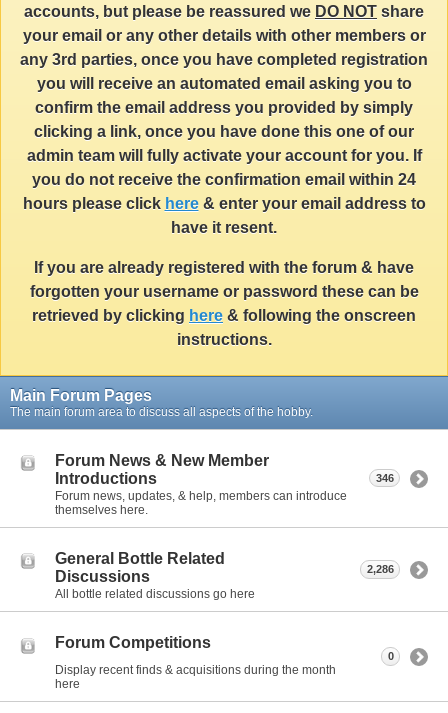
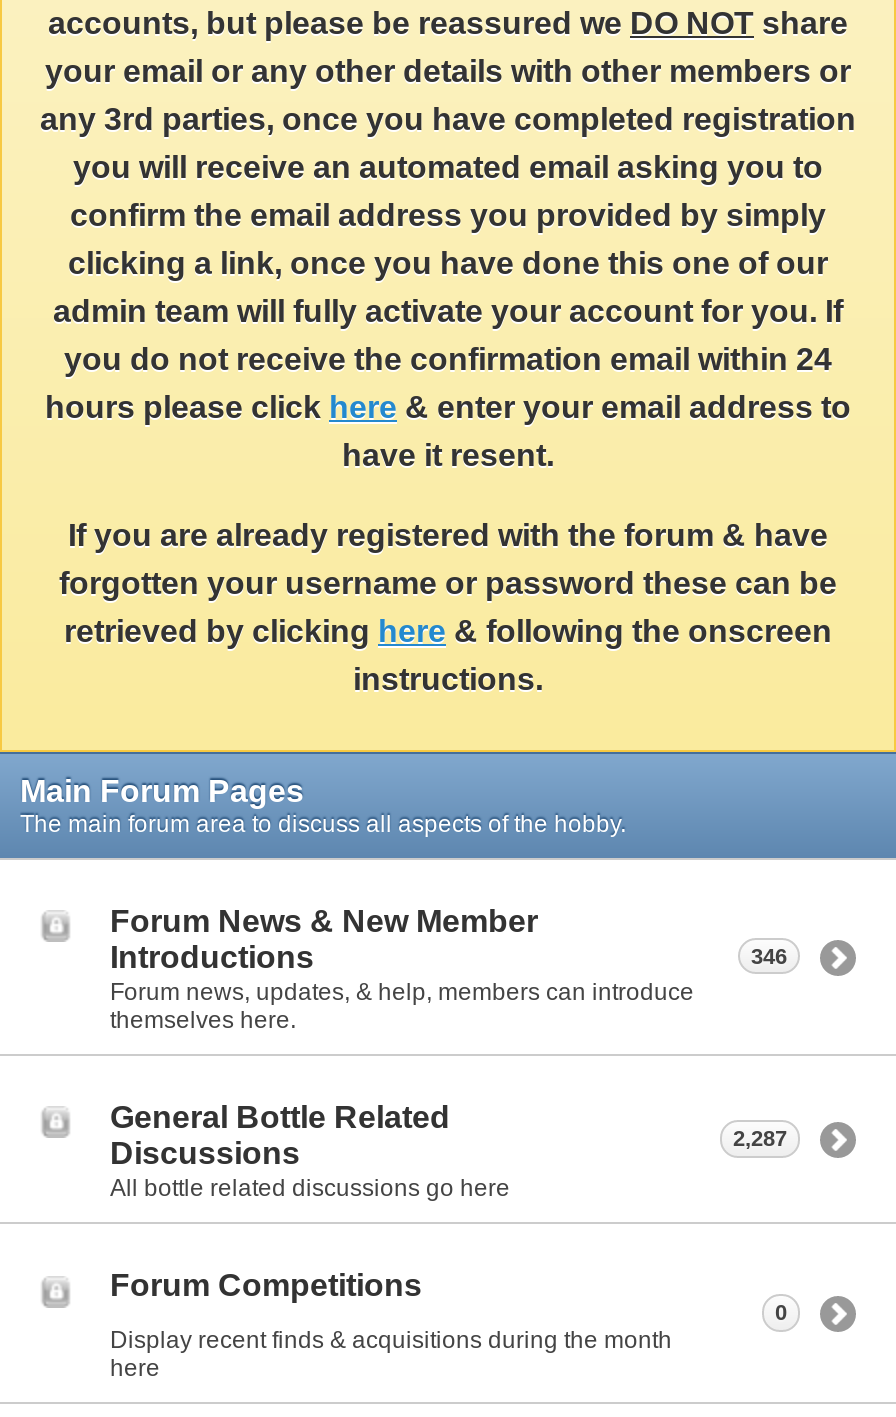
[366,563,393,575] 2,286 -> [733,1127,787,1151] 2,287

